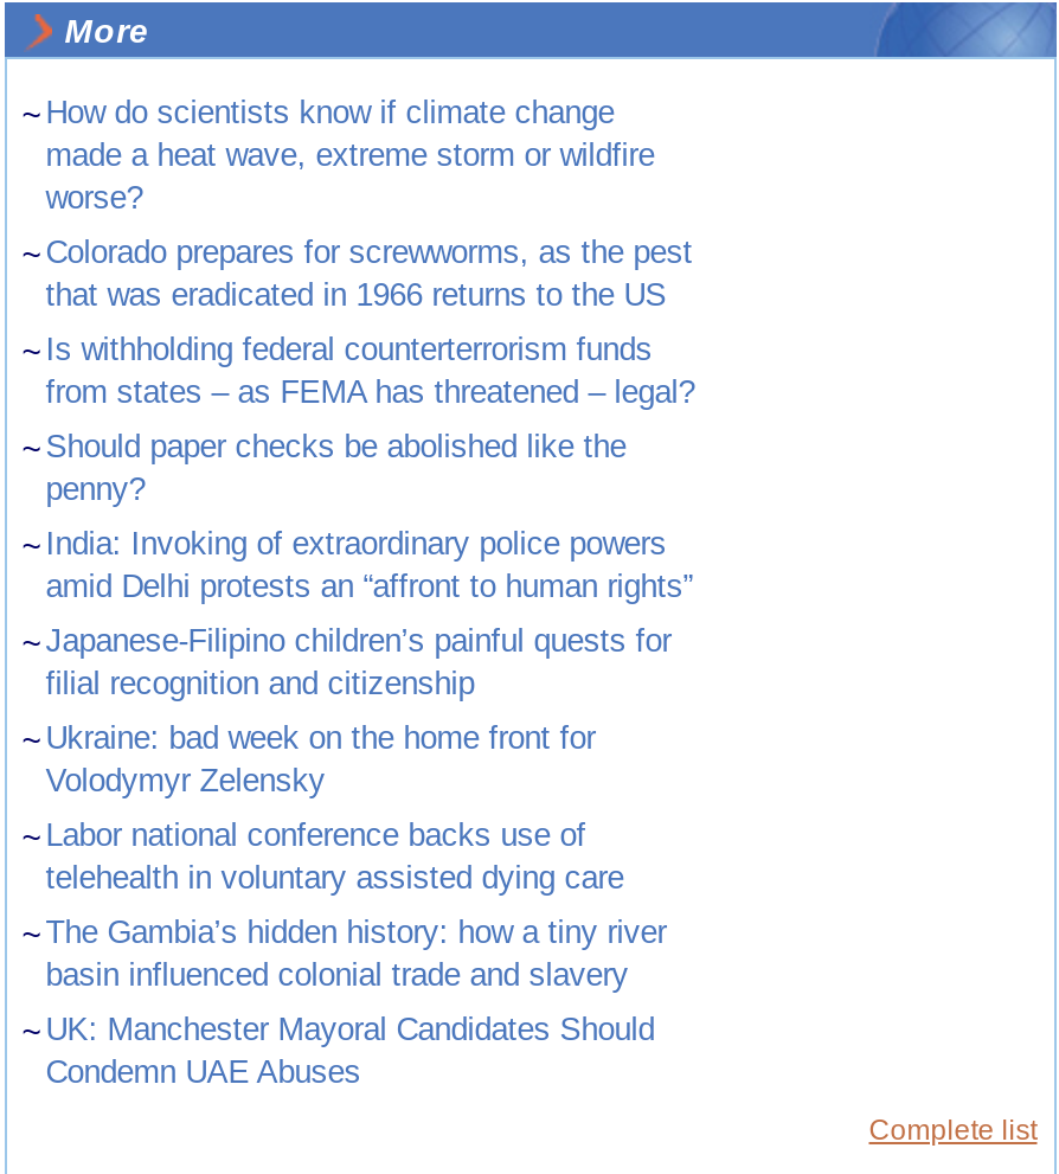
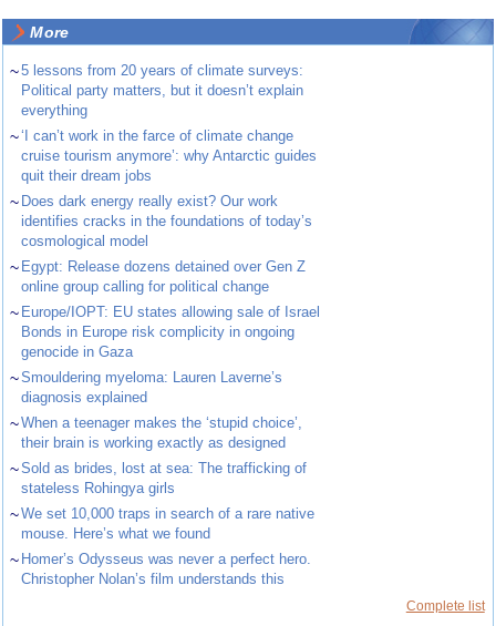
[22,96,654,217] ~ How do scientists know if climate change | made a heat wave, extreme storm or wildfire | worse? -> [10,63,304,119] ~ 5 lessons from 20 years of climate surveys: | Political party matters, but it doesn’t explain | everything
[22,236,692,314] ~ Colorado prepares for screwworms, as the pest | that was eradicated in 1966 returns to the US -> [10,128,317,184] ~ ‘I can’t work in the farce of climate change | cruise tourism anymore’: why Antarctic guides | quit their dream jobs
[22,333,695,411] ~ Is withholding federal counterterrorism funds | from states – as FEMA has threatened – legal? -> [10,193,312,250] ~ Does dark energy really exist? Our work | identifies cracks in the foundations of today’s | cosmological model
[22,430,626,508] ~ Should paper checks be abolished like the | penny? -> [10,259,306,295] ~ Egypt: Release dozens detained over Gen Z | online group calling for political change
[22,527,692,605] ~ India: Invoking of extraordinary police powers | amid Delhi protests an “affront to human rights” -> [10,304,320,361] ~ Europe/IOPT: EU states allowing sale of Israel | Bonds in Europe risk complicity in ongoing | genocide in Gaza
[22,624,671,703] ~ Japanese-Filipino children’s painful quests for | filial recognition and citizenship -> [10,370,283,406] ~ Smouldering myeloma: Lauren Laverne’s | diagnosis explained
[22,721,595,800] ~ Ukraine: bad week on the home front for | Volodymyr Zelensky -> [10,415,302,451] ~ When a teenager makes the ‘stupid choice’, | their brain is working exactly as designed
[22,819,624,897] ~ Labor national conference backs use of | telehealth in voluntary assisted dying care -> [10,460,307,497] ~ Sold as brides, lost at sea: The trafficking of | stateless Rohingya girls
[22,916,666,994] ~ The Gambia’s hidden history: how a tiny river | basin influenced colonial trade and slavery -> [10,506,315,542] ~ We set 10,000 traps in search of a rare native | mouse. Here’s what we found
[22,1013,654,1091] ~ UK: Manchester Mayoral Candidates Should | Condemn UAE Abuses -> [10,551,311,588] ~ Homer’s Odysseus was never a perfect hero. | Christopher Nolan’s film understands this

